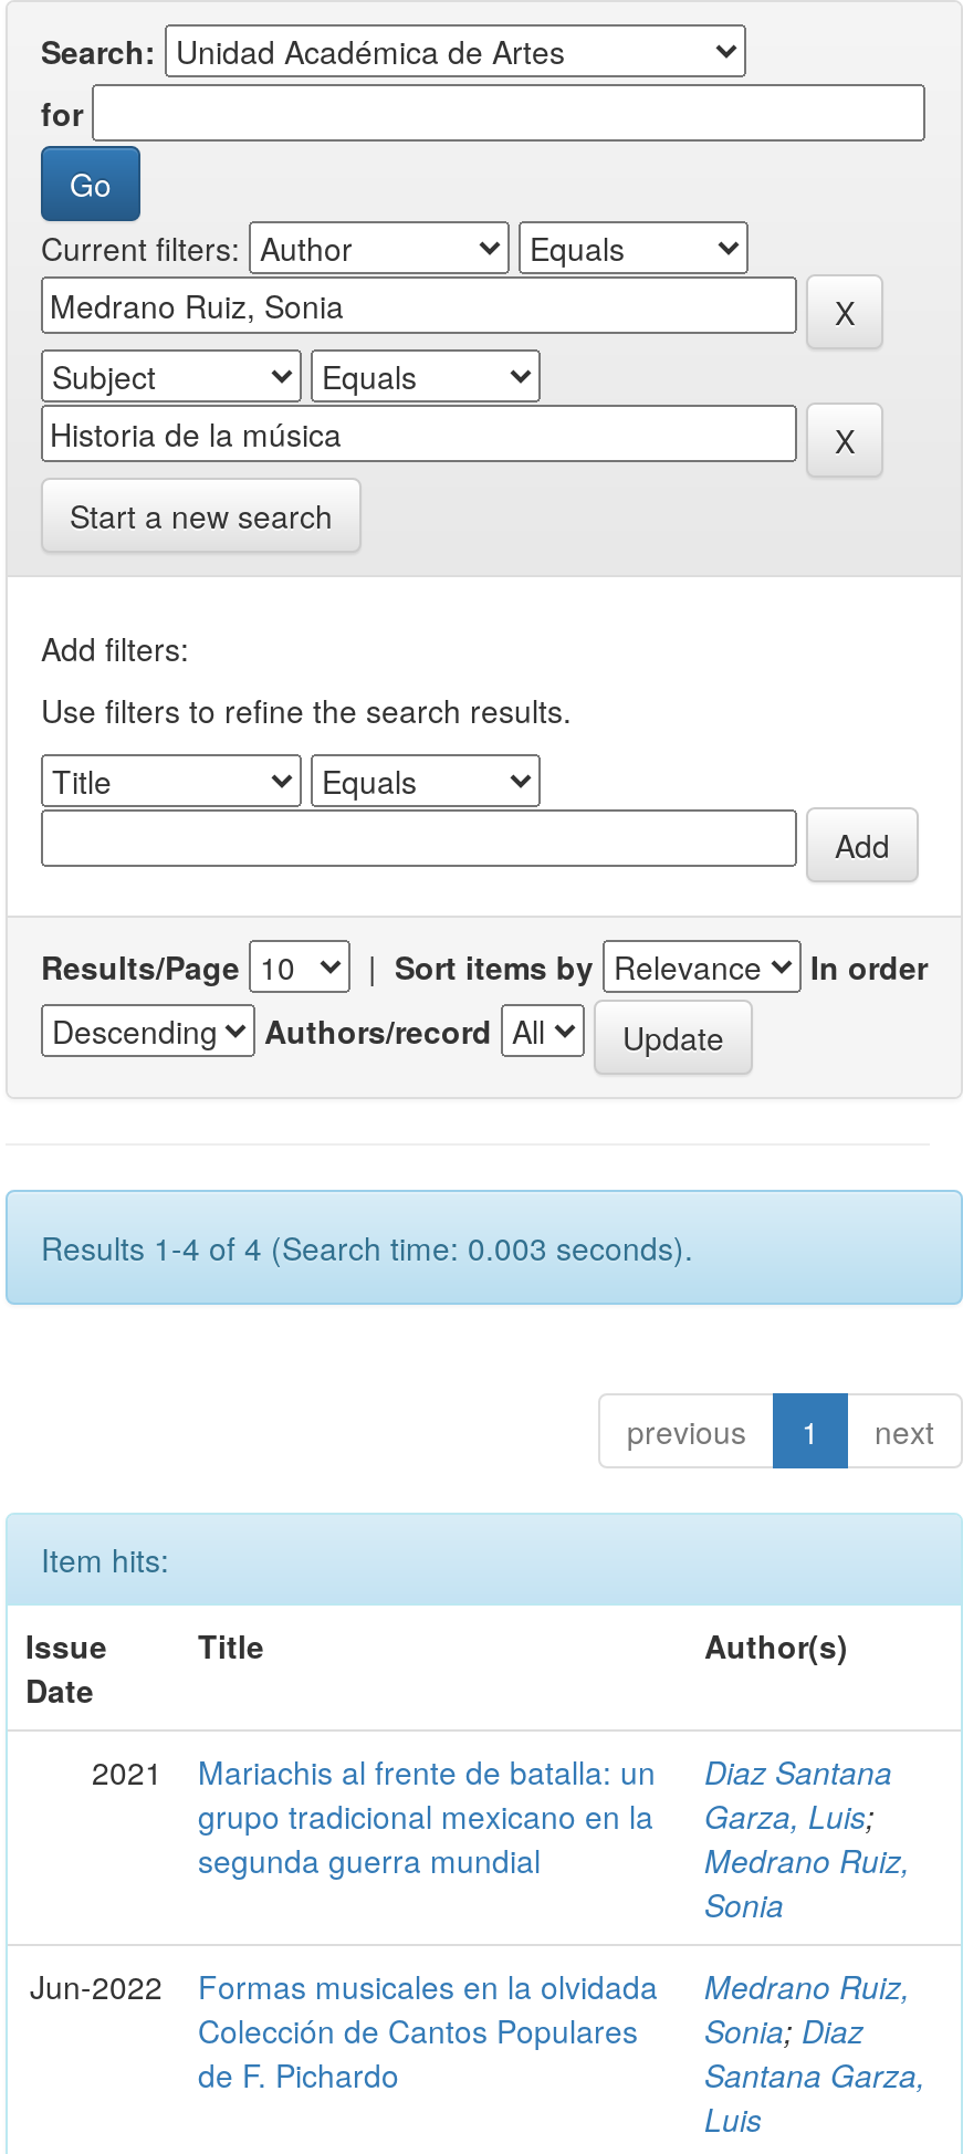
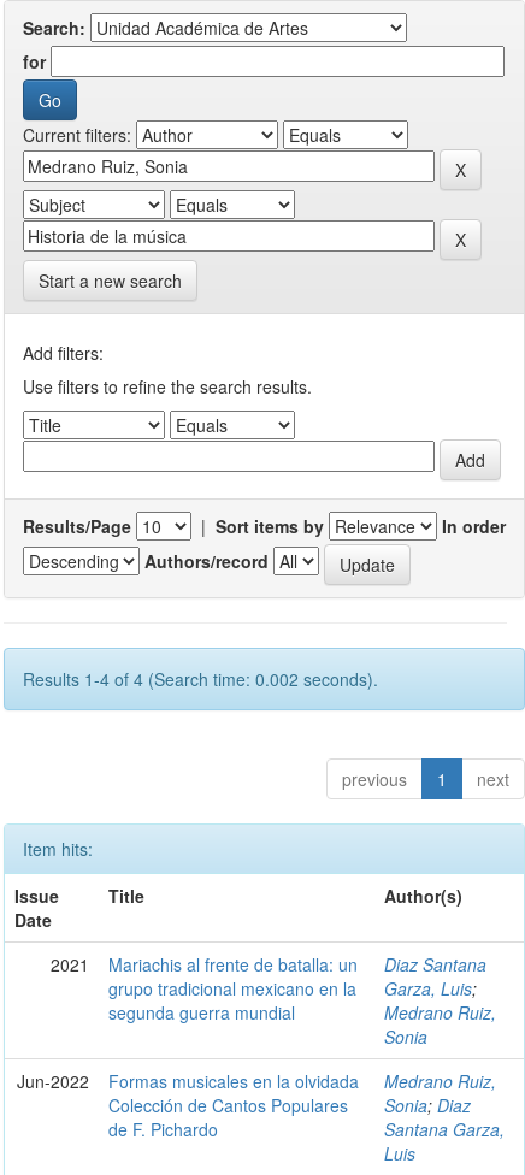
[41,1225,693,1269] Results 1-4 of 4 (Search time: 0.003 seconds). -> [23,667,378,691] Results 1-4 of 4 (Search time: 0.002 seconds).

